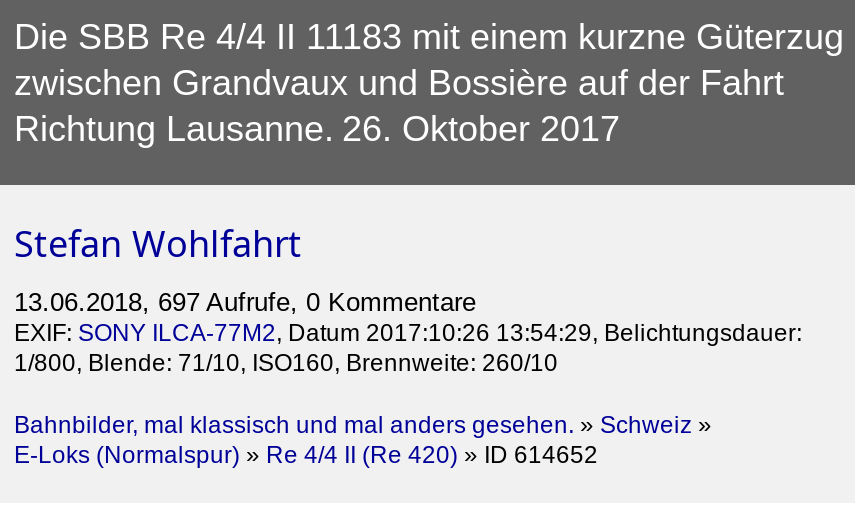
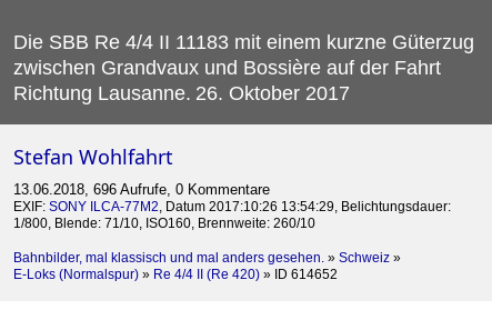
[14,288,476,318] 13.06.2018, 697 Aufrufe, 0 Kommentare -> [13,182,270,198] 13.06.2018, 696 Aufrufe, 0 Kommentare

